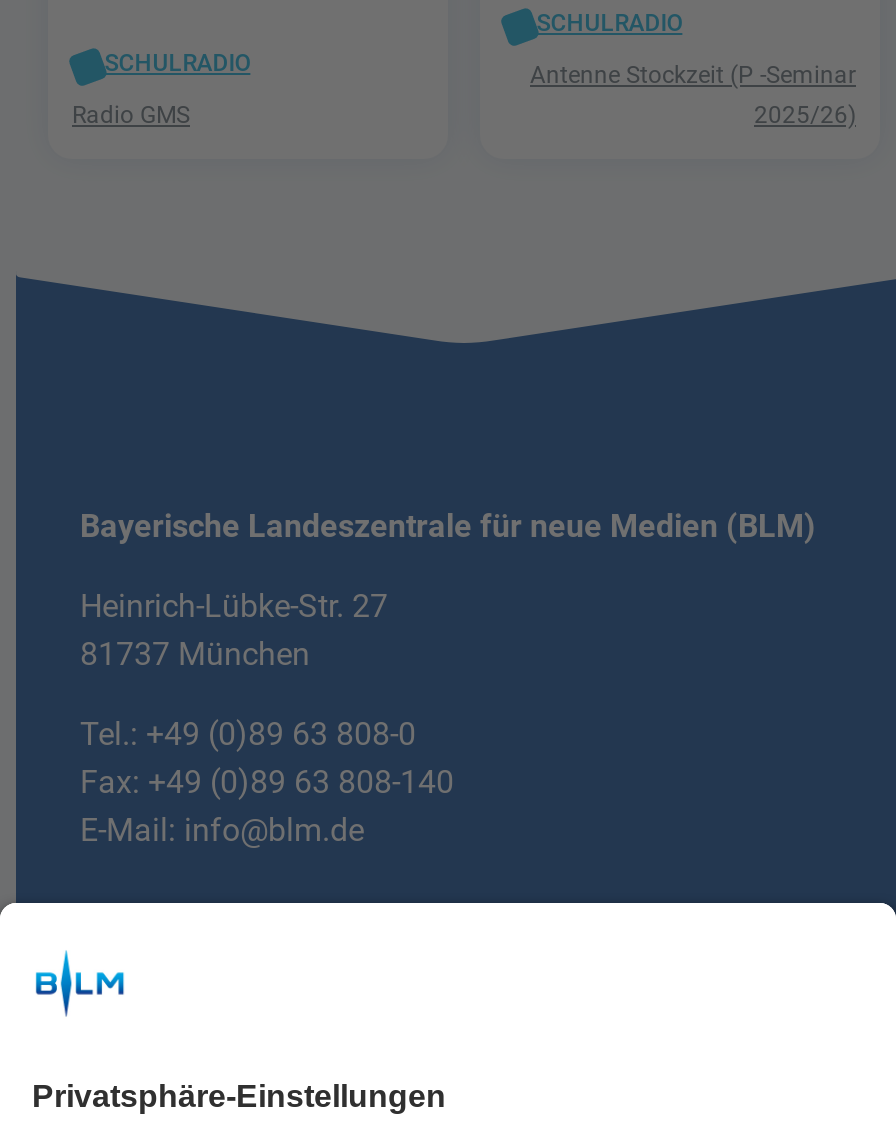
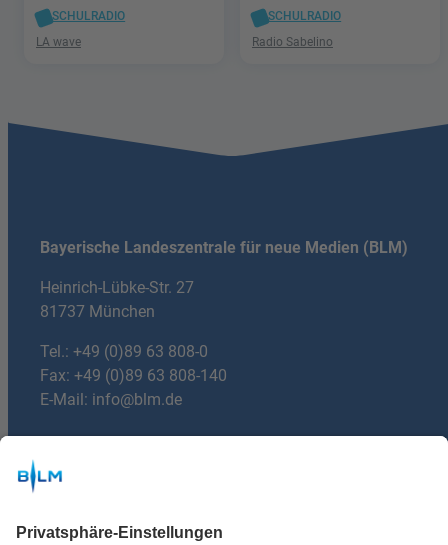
[530,61,856,129] Antenne Stockzeit (P -Seminar | 2025/26) -> [252,35,333,49] Radio Sabelino
[72,101,190,129] Radio GMS -> [36,35,81,49] LA wave

